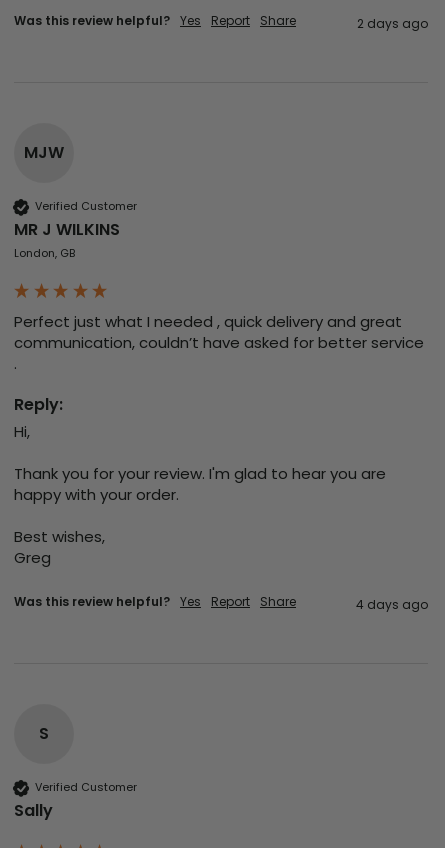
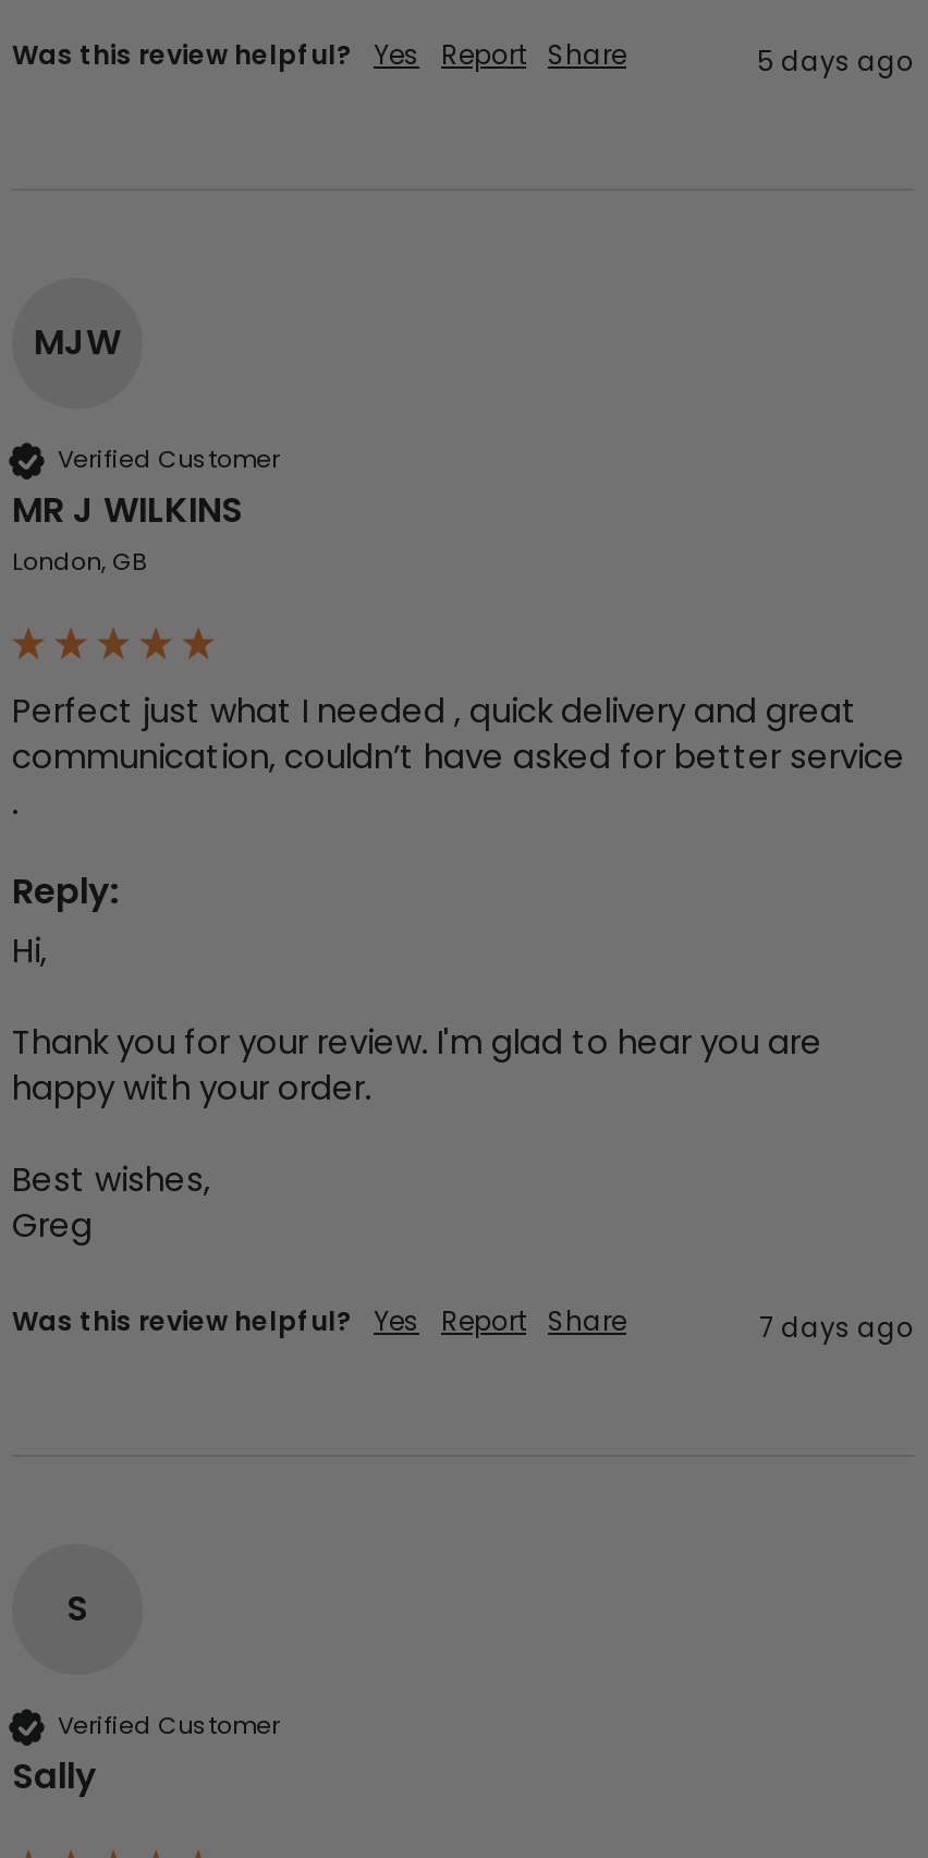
[357,15,428,32] 2 days ago -> [757,42,914,79] 5 days ago
[356,596,428,613] 4 days ago -> [759,1308,914,1345] 7 days ago

